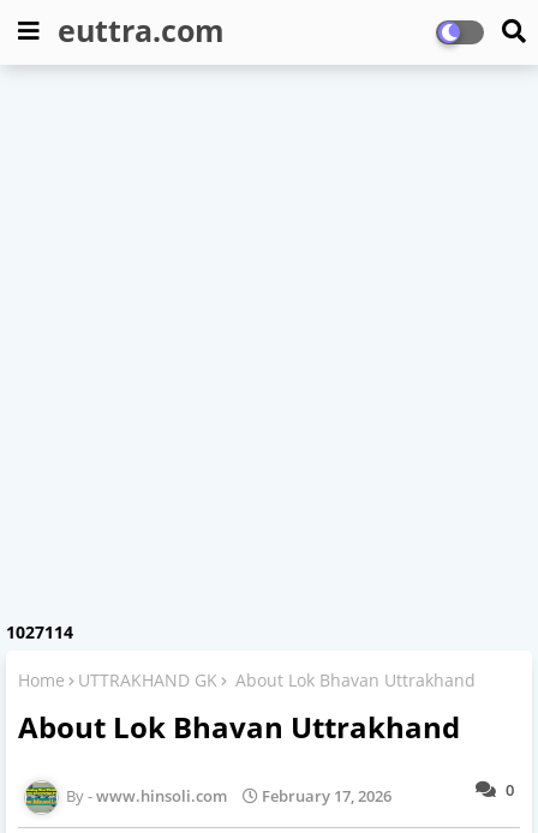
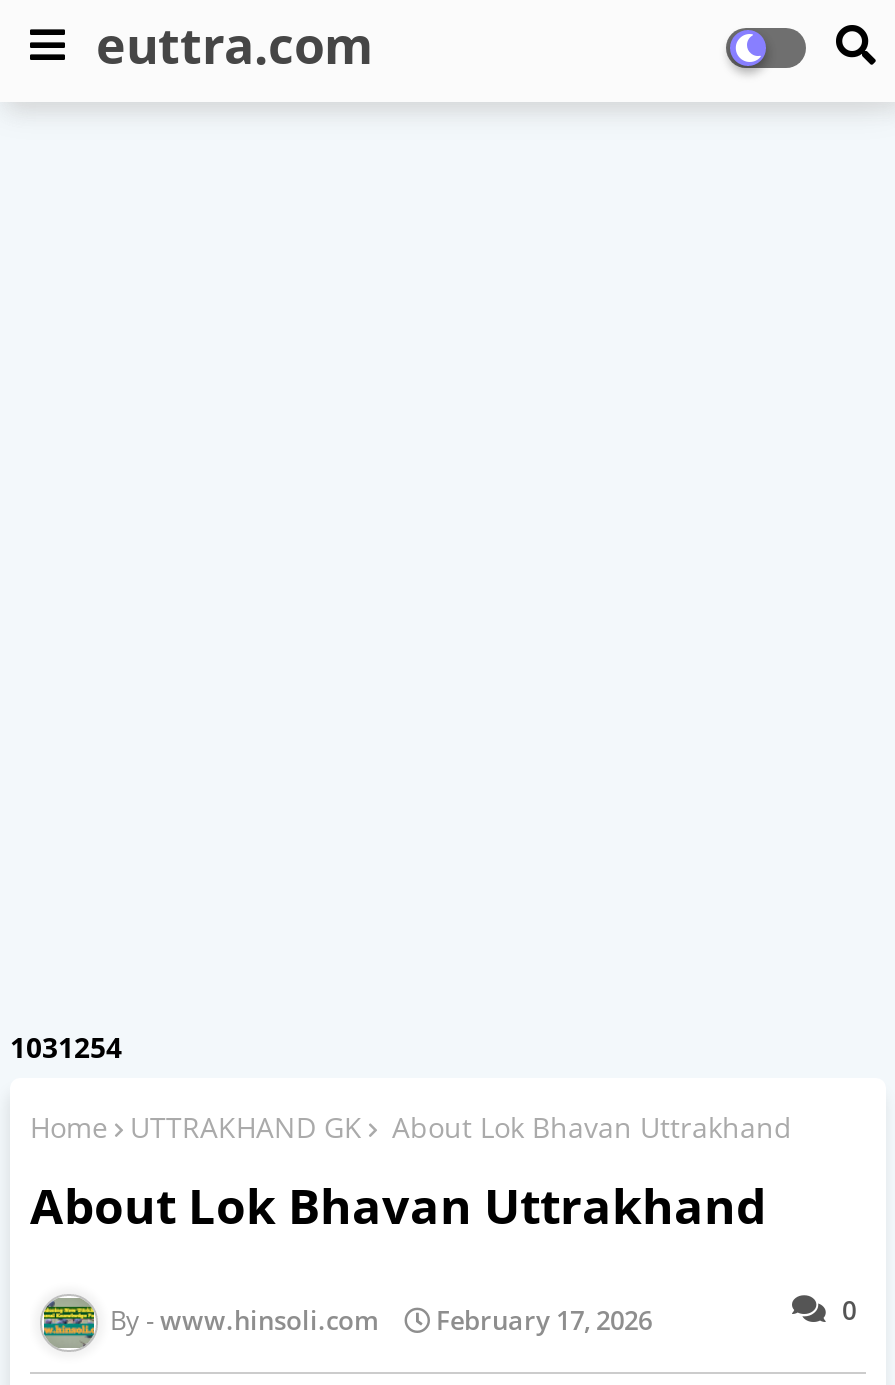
[6,621,73,643] 1027114 -> [10,1028,122,1066] 1031254

